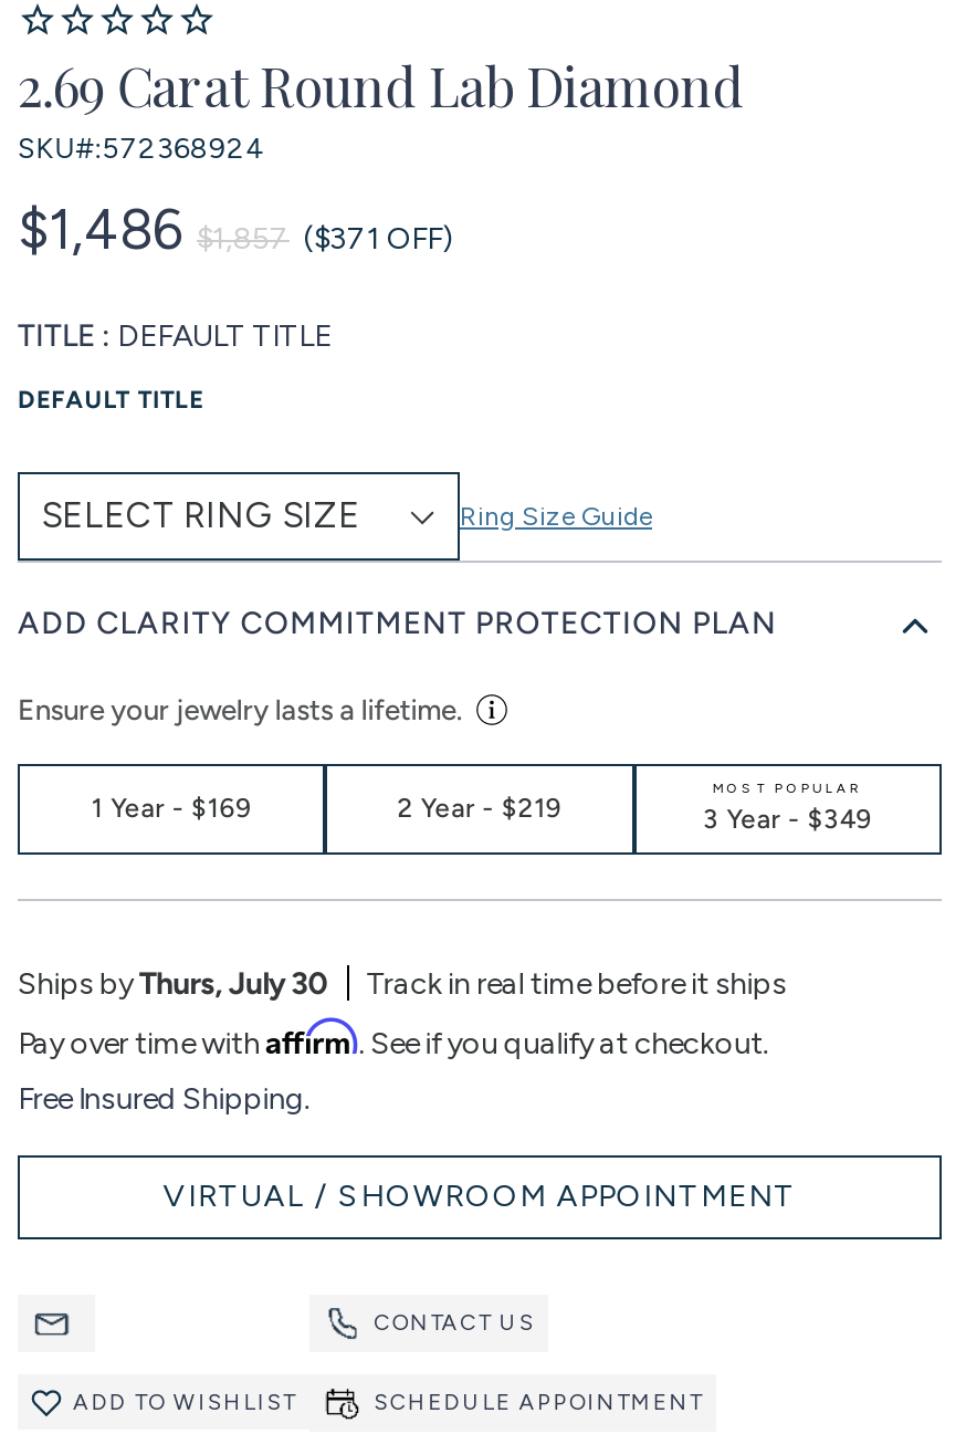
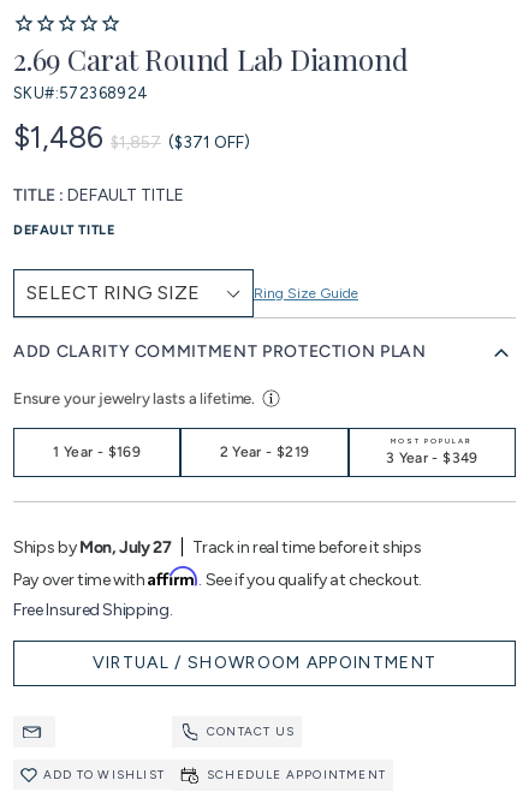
[18,966,327,1003] Ships byThurs, July 30 -> [13,537,172,558] Ships byMon, July 27

